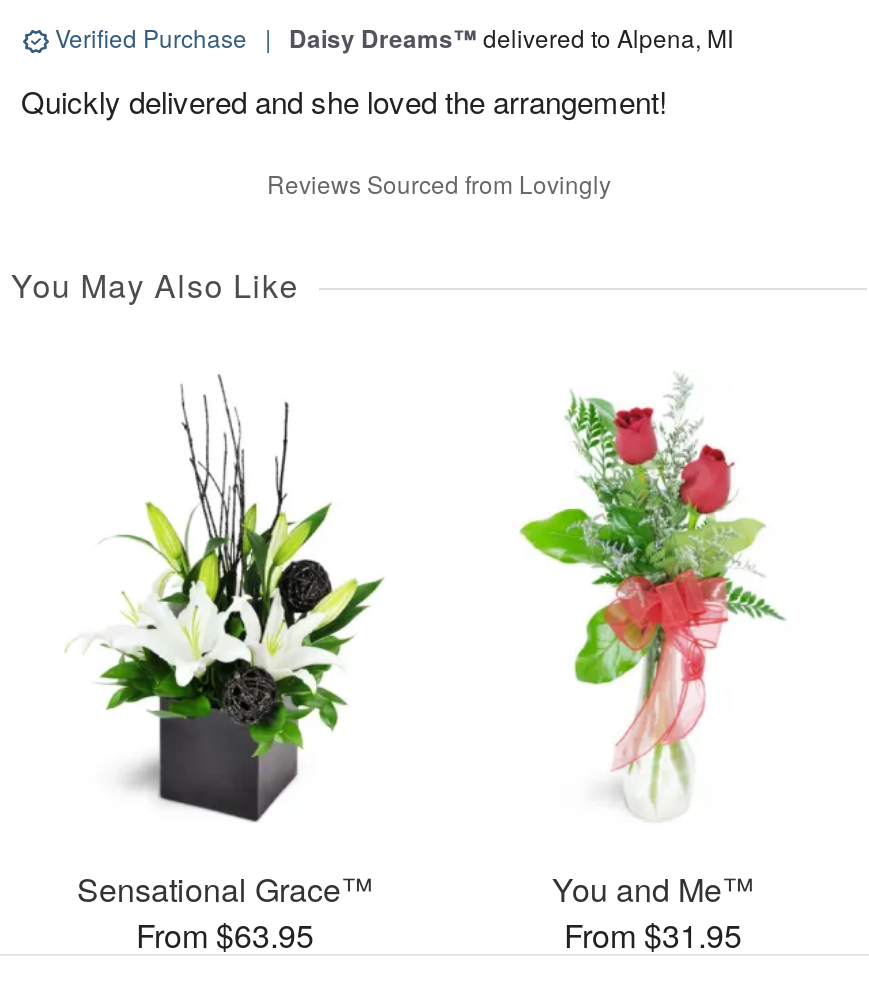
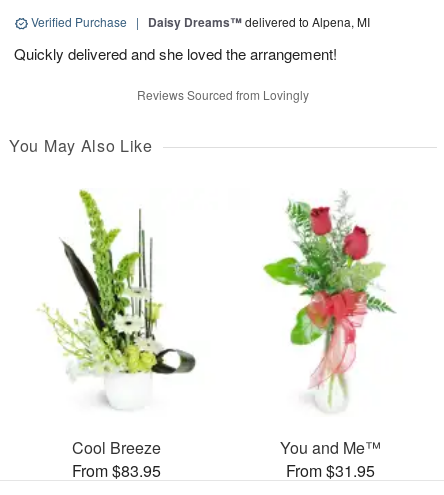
[65,374,385,958] [image] | Sensational Grace™ | From $63.95 -> [37,189,197,482] [image] | Cool Breeze | From $83.95

